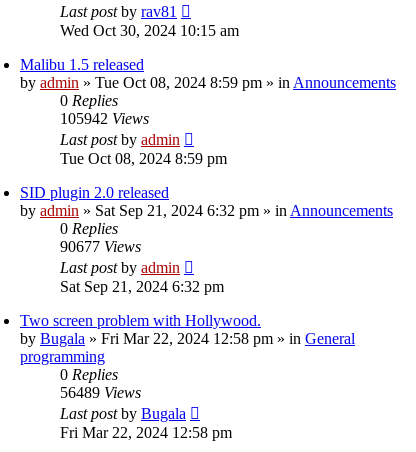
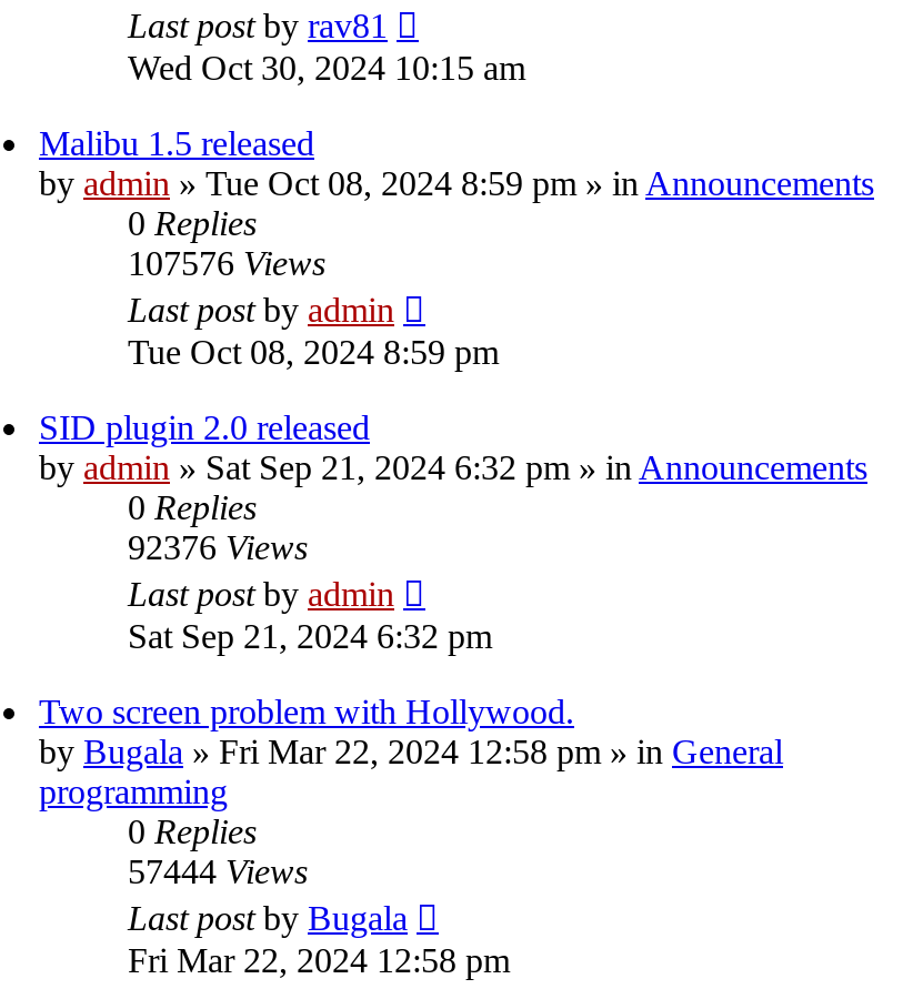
[60,110,149,127] 105942 Views -> [128,244,325,282] 107576 Views
[60,238,141,255] 90677 Views -> [128,528,308,566] 92376 Views
[60,384,141,401] 56489 Views -> [128,852,308,890] 57444 Views

